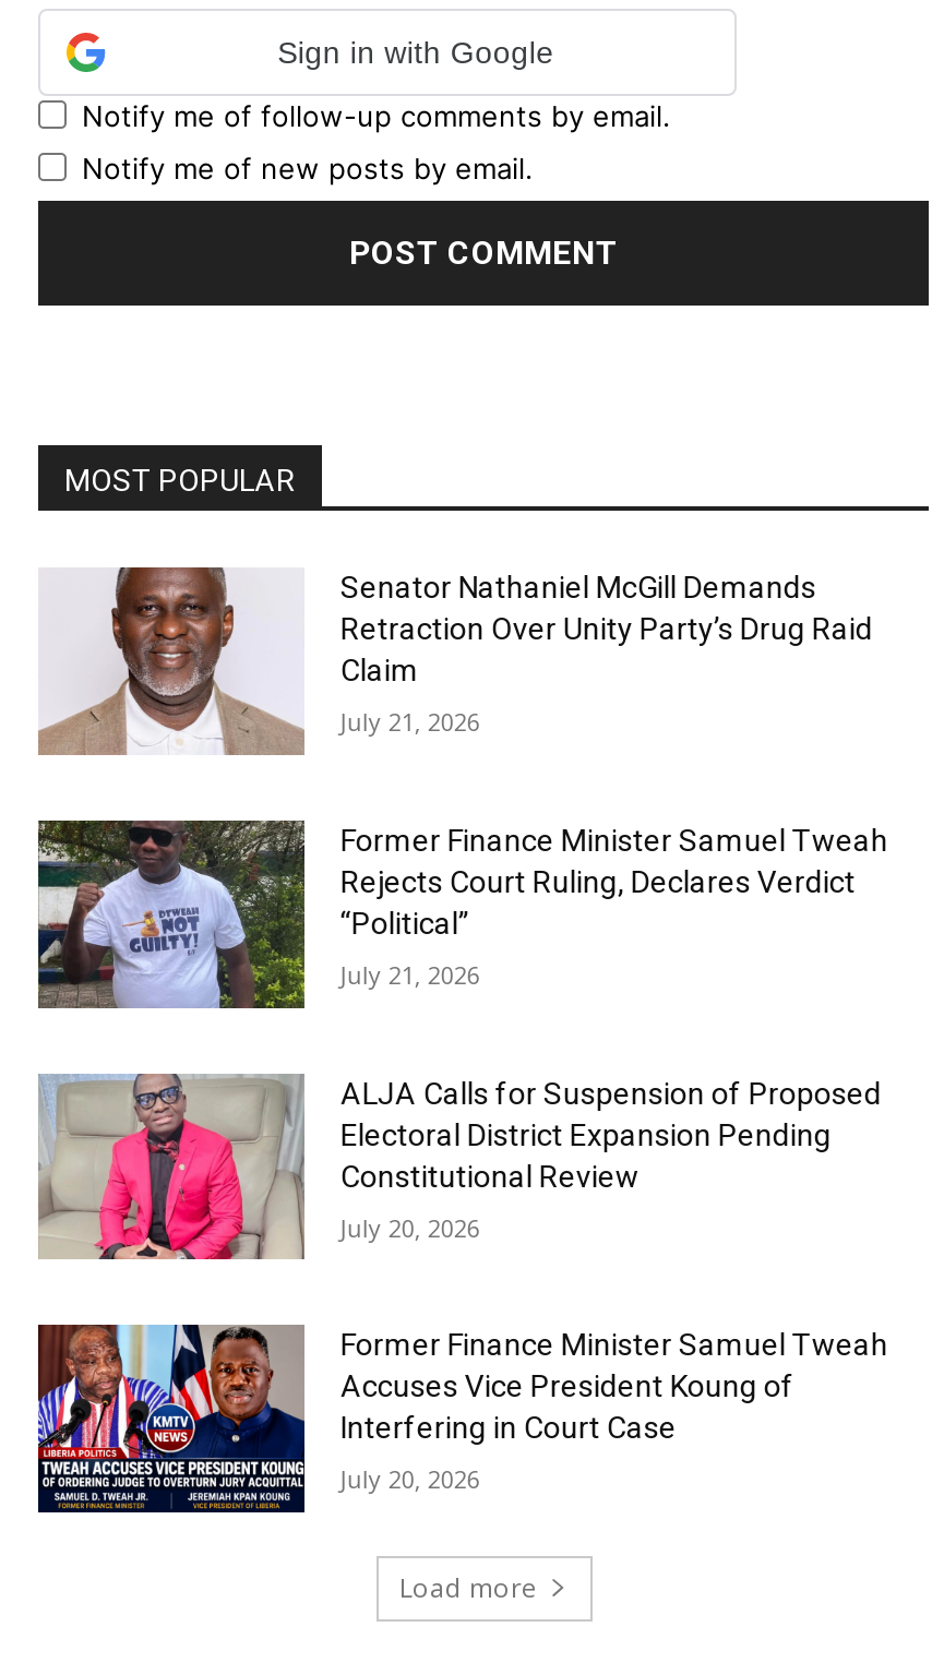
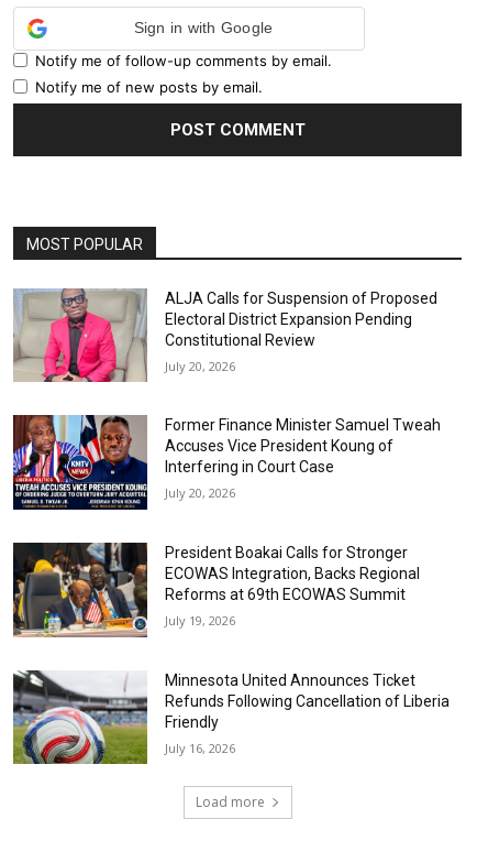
[38,565,888,991] [image] | Senator Nathaniel McGill Demands | Retraction Over Unity Party’s Drug Raid | Claim | July 21, 2026 | Former Finance Minister Samuel Tweah | Rejects Court Ruling, Declares Verdict | “Political” | July 21, 2026 -> none
[36,818,307,1010] [image] -> none
moved [36,1069,888,1496] -> [12,286,441,501]: [image] | ALJA Calls for Suspension of Proposed | Electoral District Expansion Pending | ... | Interfering in Court Case | July 20, 2026
none -> [12,542,450,756] [image] | President Boakai Calls for Stronger | ECOWAS Integration, Backs Regional | Reforms at 69th ECOWAS Summit | July 19, 2026 | Minnesota United Announces Ticket | Refunds Following Cancellation of Liberia | Friendly | July 16, 2026
none -> [12,669,148,765] [image]

